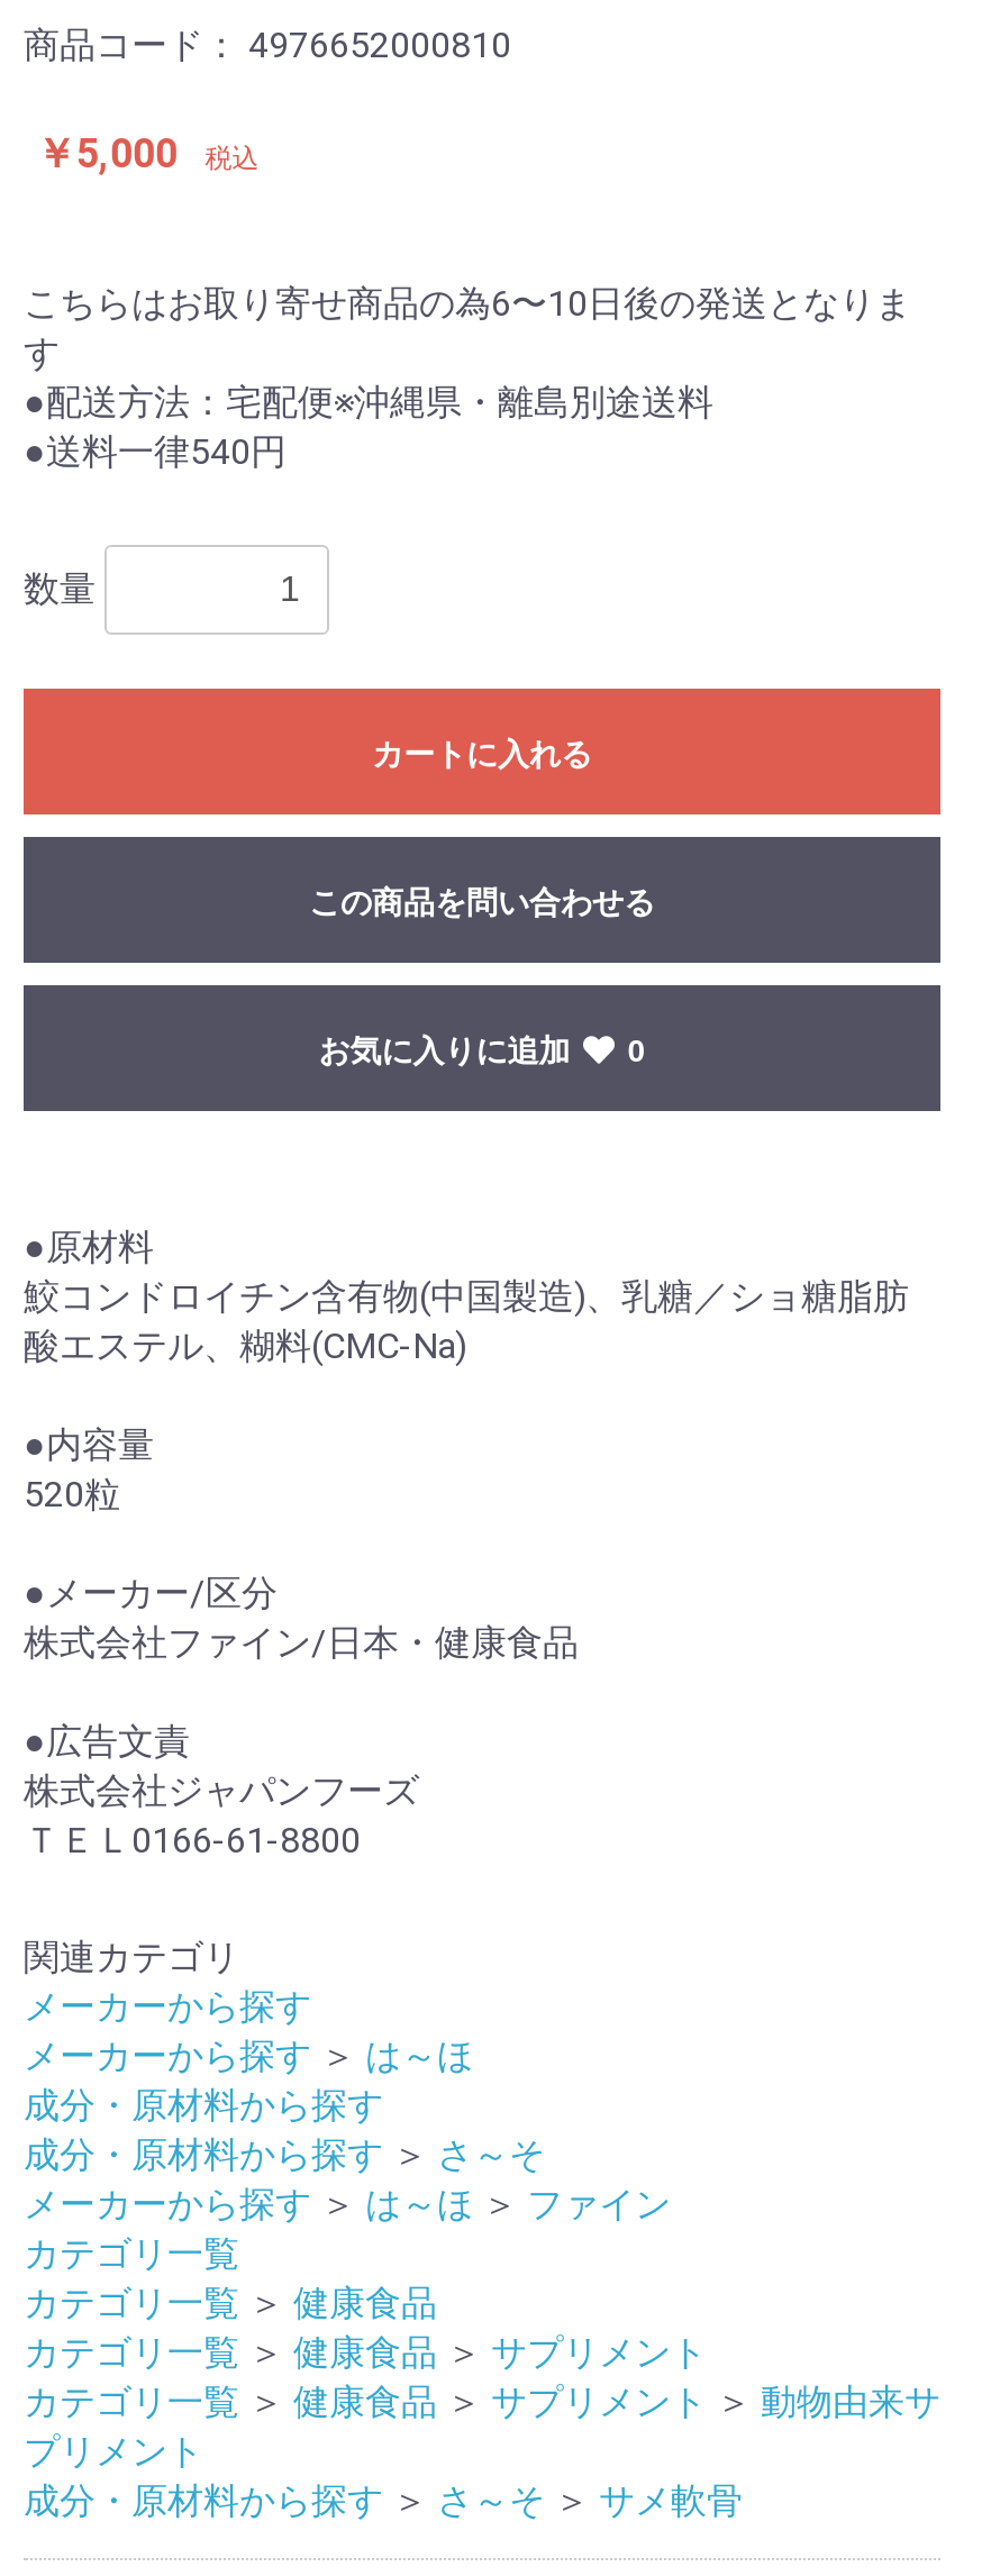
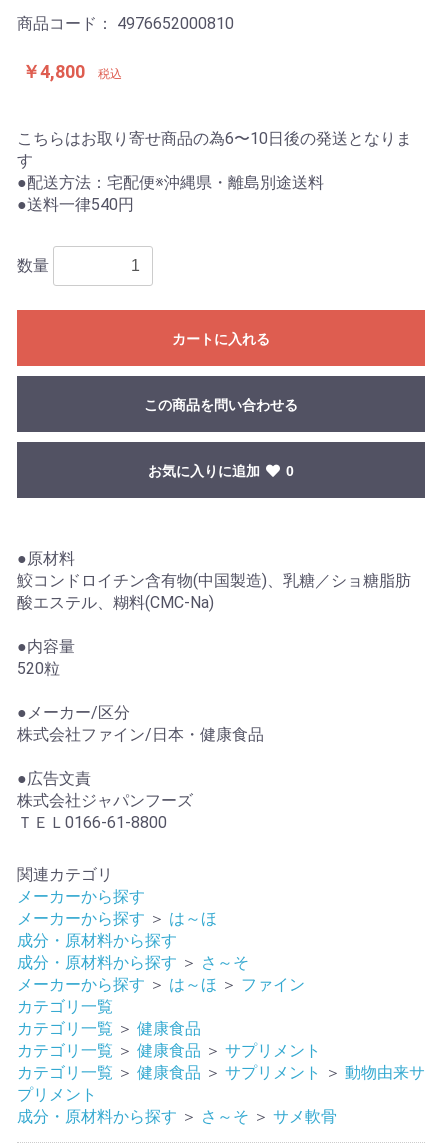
[36,129,259,176] ￥5,000 税込 -> [22,61,122,82] ￥4,800 税込

